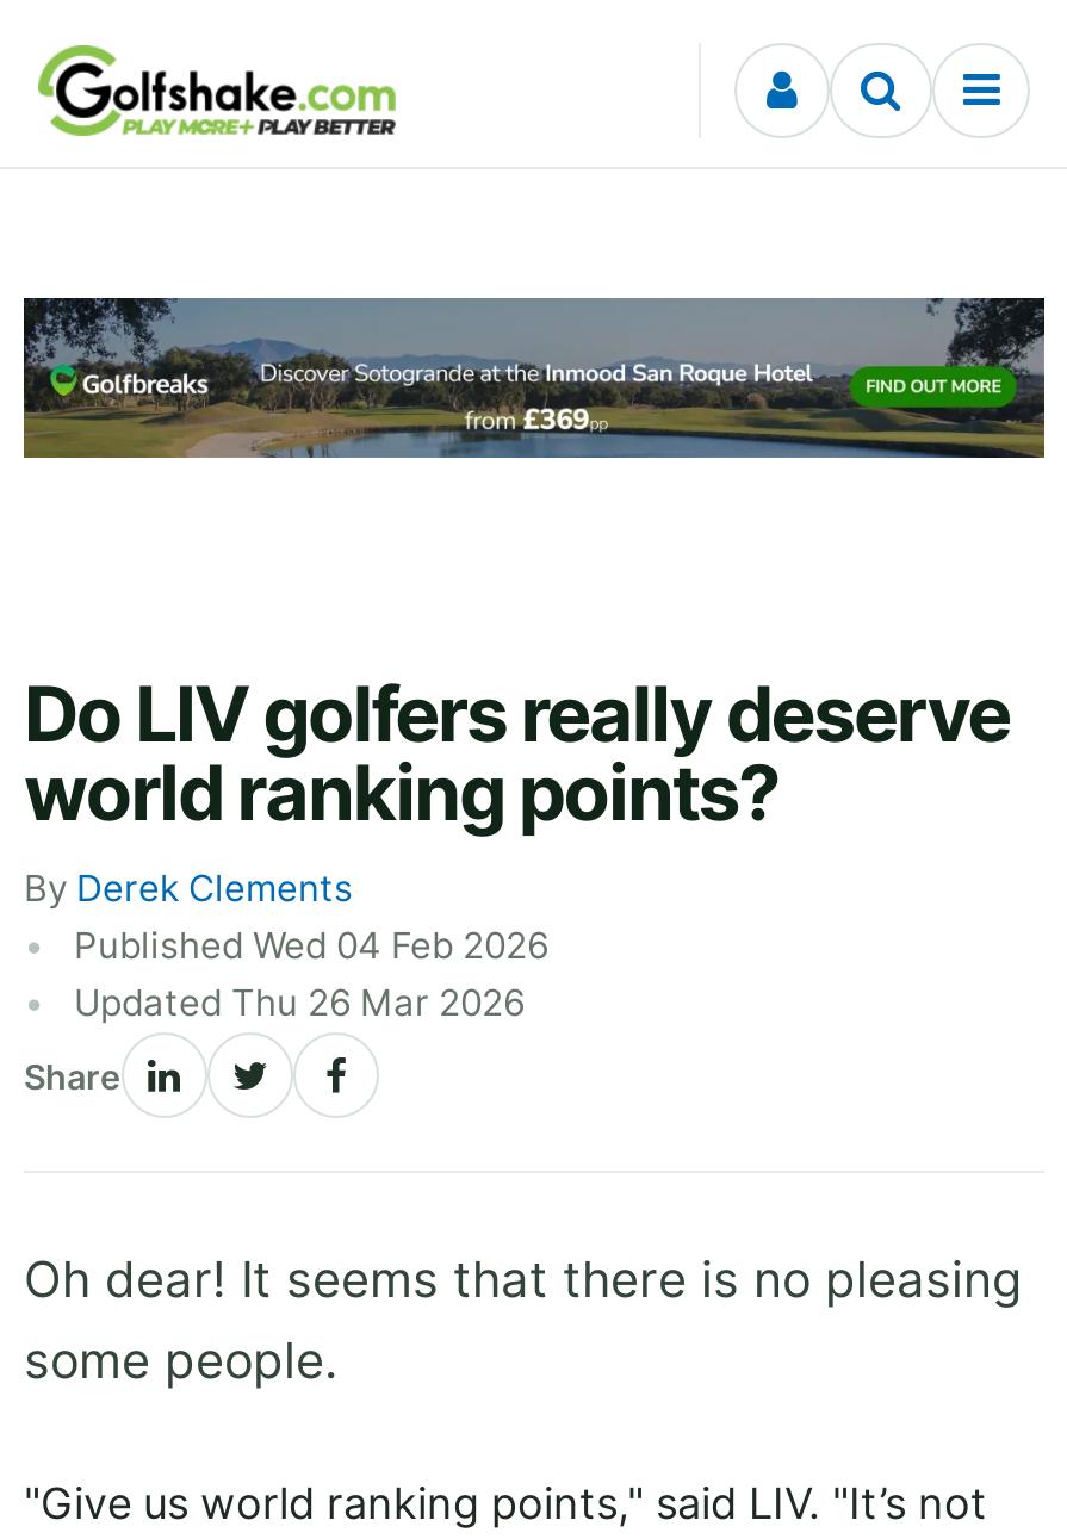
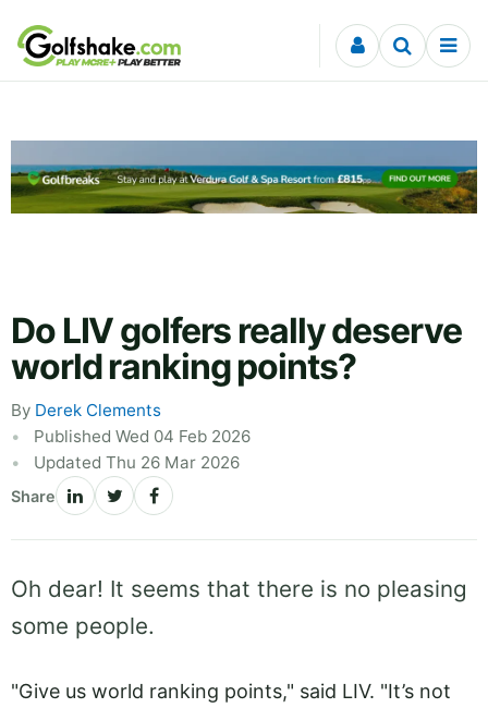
[21,296,1047,460] [image] -> [10,139,478,215] [image]

